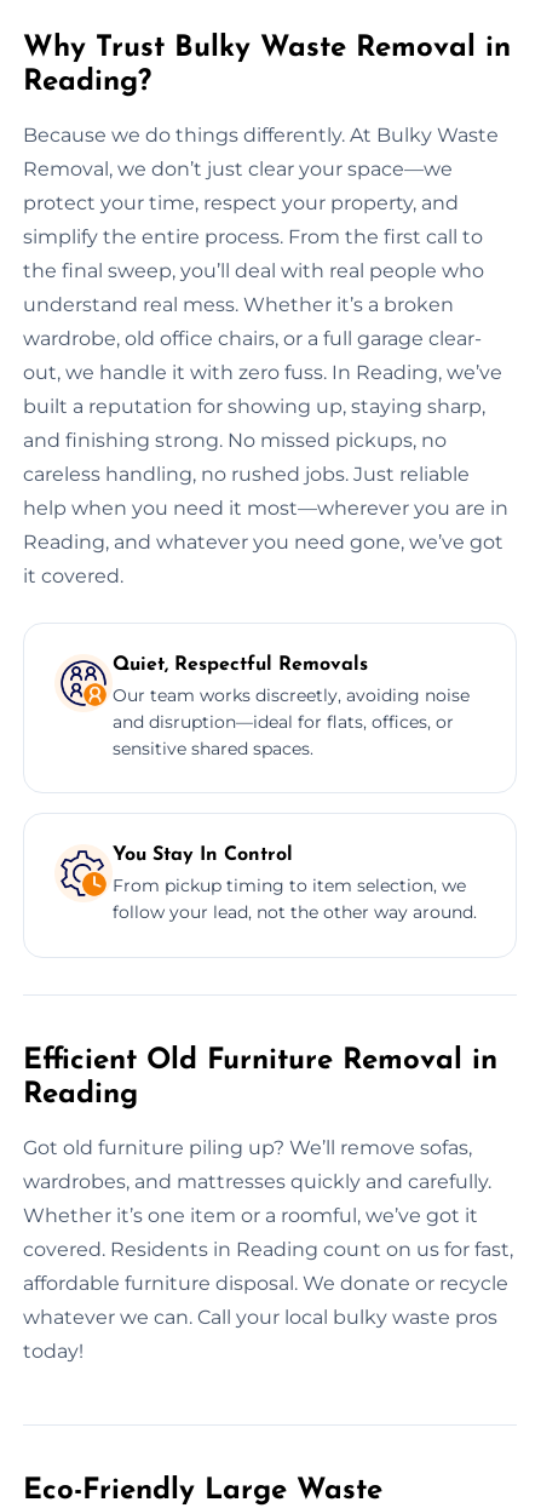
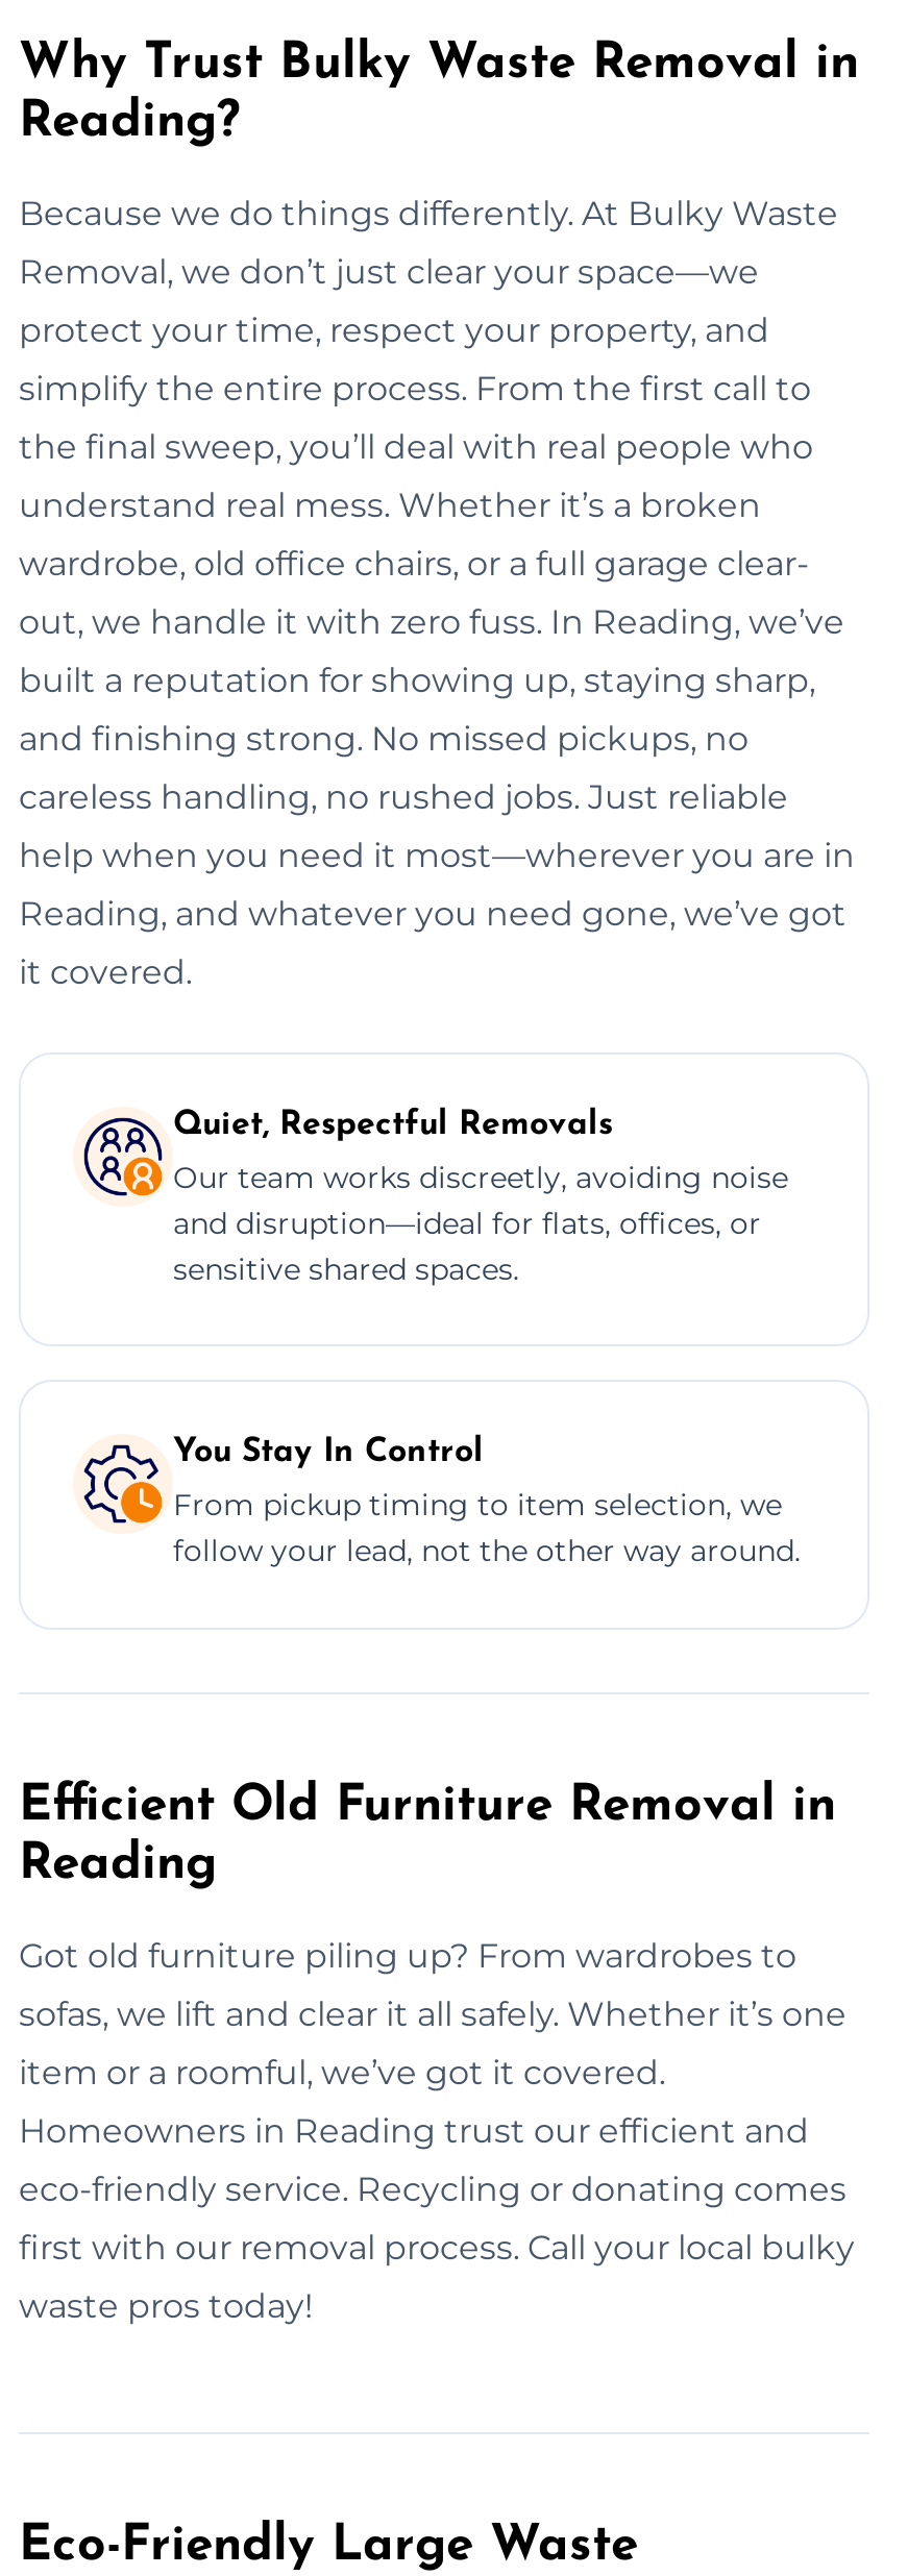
[23,1136,472,1159] Got old furniture piling up? We’ll remove sofas, -> [19,1936,796,1975] Got old furniture piling up? From wardrobes to
[23,1170,491,1193] wardrobes, and mattresses quickly and carefully. -> [19,1994,846,2033] sofas, we lift and clear it all safely. Whether it’s one
[23,1204,478,1227] Whether it’s one item or a roomful, we’ve got it -> [19,2052,665,2092] item or a roomful, we’ve got it covered.
[23,1238,513,1261] covered. Residents in Reading count on us for fast, -> [19,2111,809,2150] Homeowners in Reading trust our efficient and
[23,1271,508,1294] affordable furniture disposal. We donate or recycle -> [19,2169,846,2209] eco-friendly service. Recycling or donating comes
[23,1305,497,1328] whatever we can. Call your local bulky waste pros -> [19,2227,855,2267] first with our removal process. Call your local bulky
[23,1339,84,1362] today! -> [19,2286,313,2325] waste pros today!

